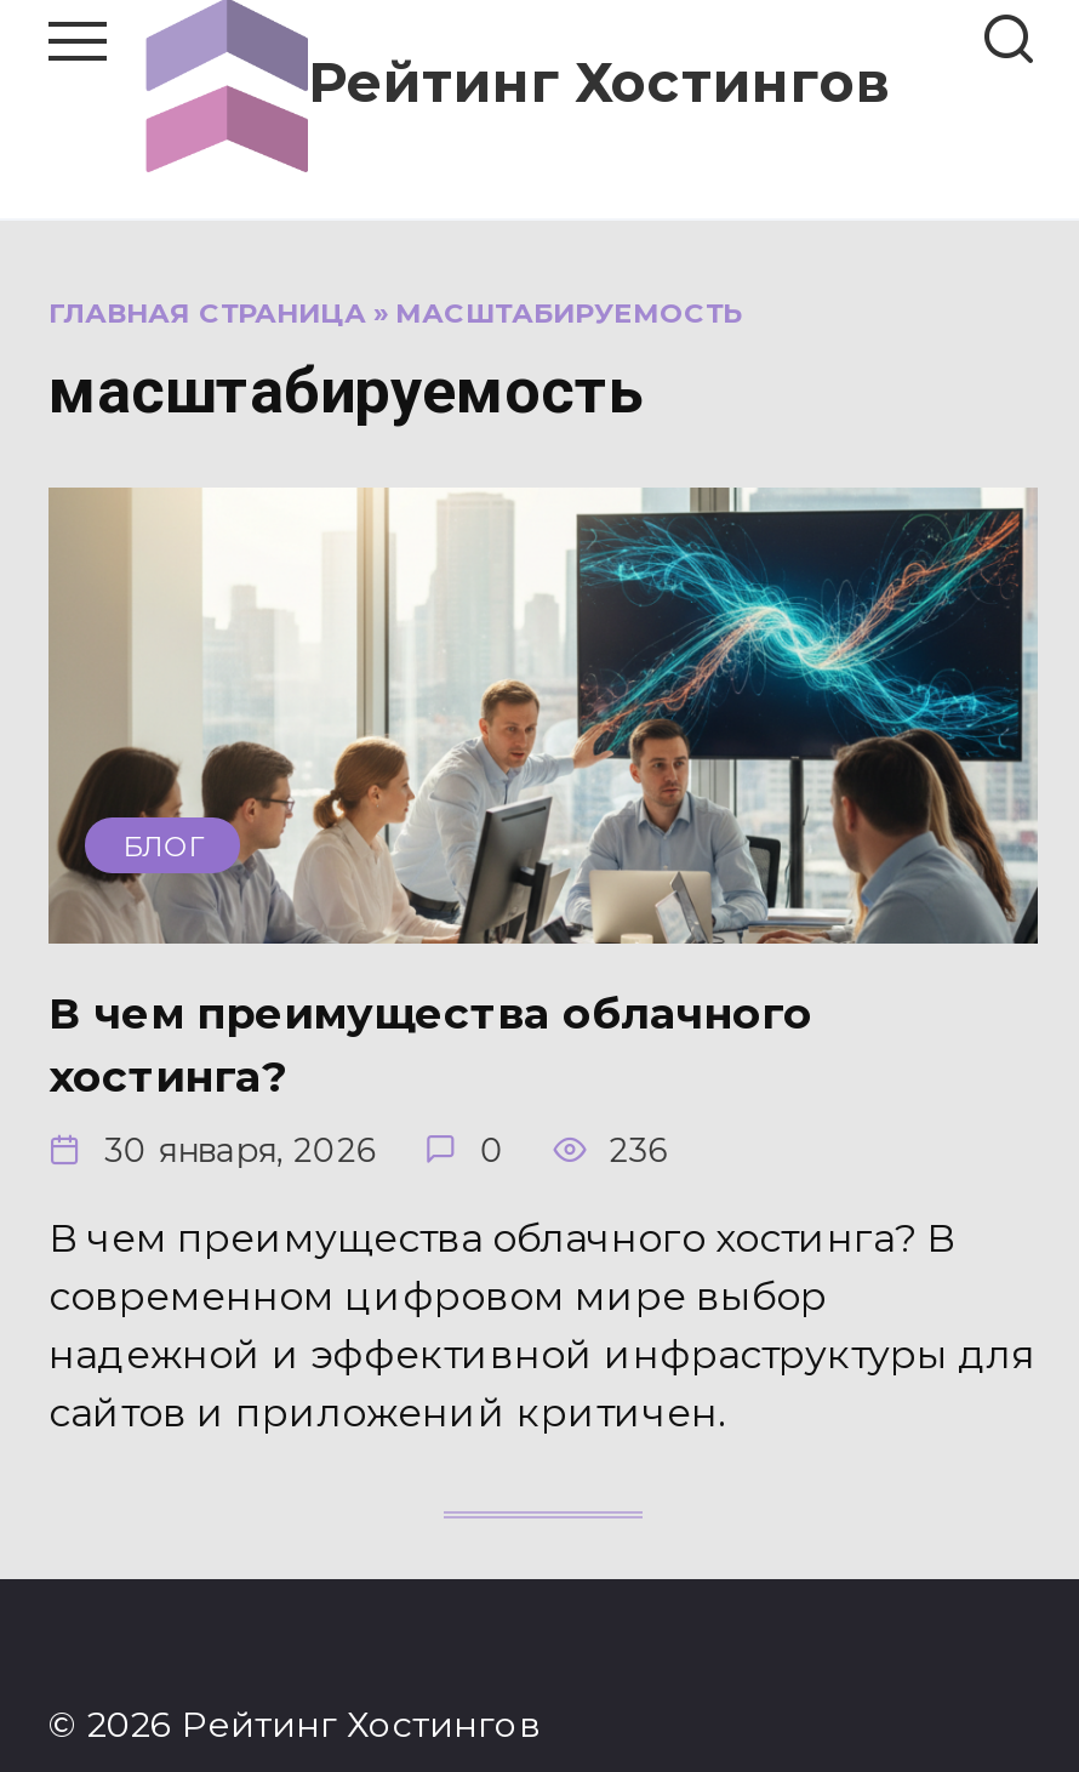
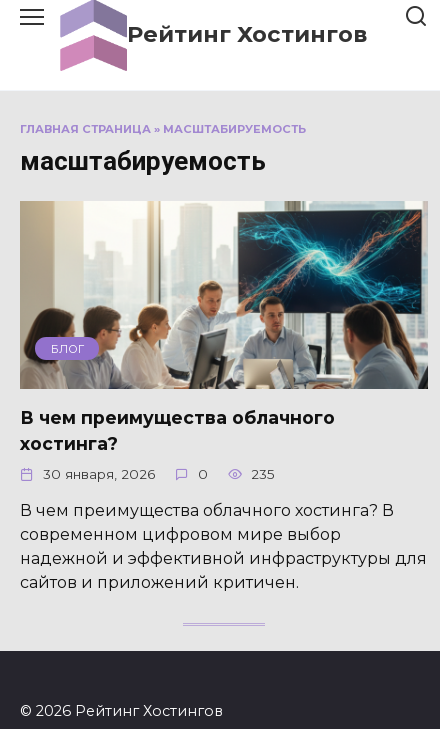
[609,1129,668,1168] 236 -> [251,466,275,482] 235

